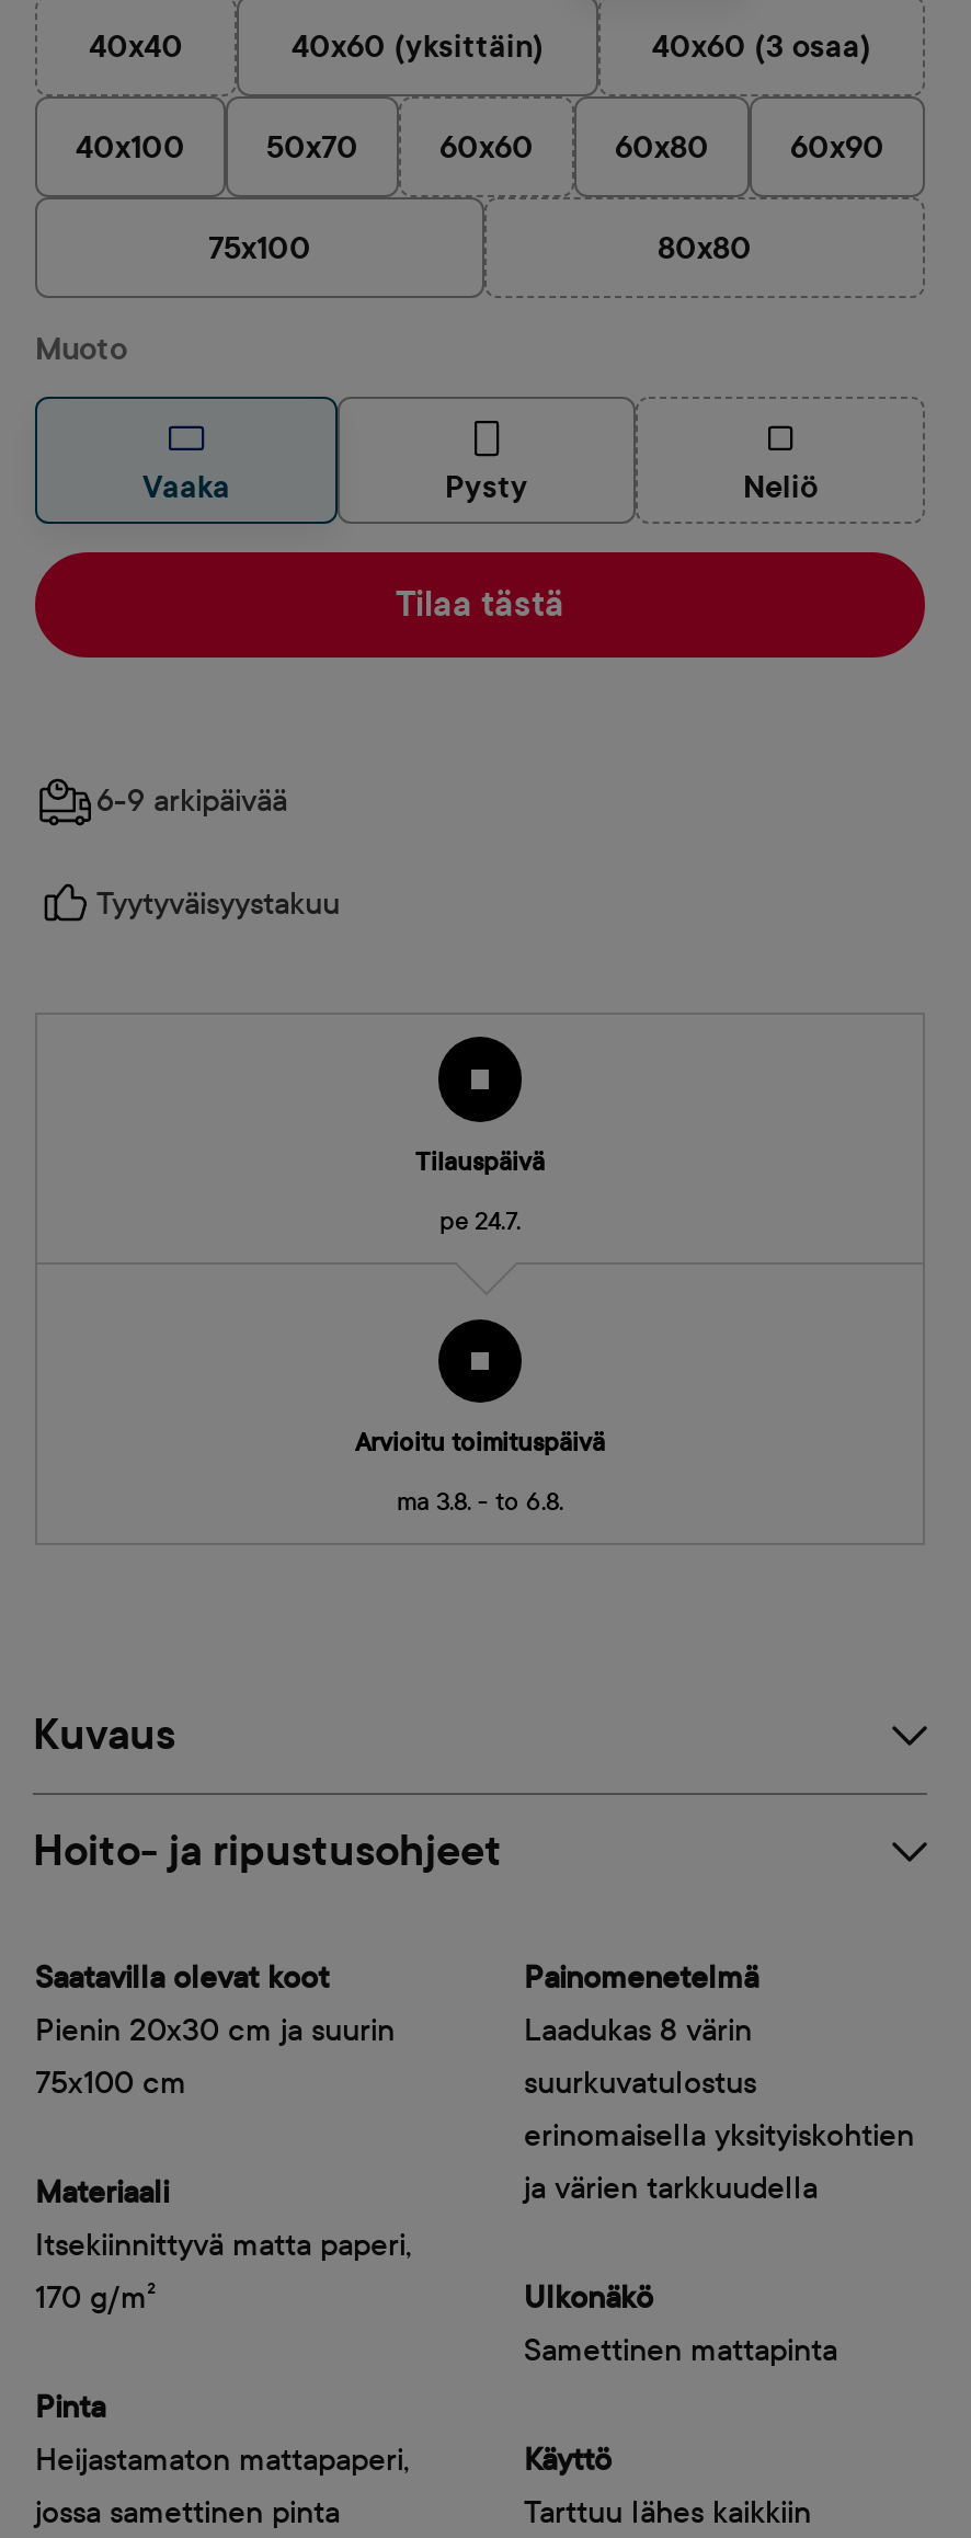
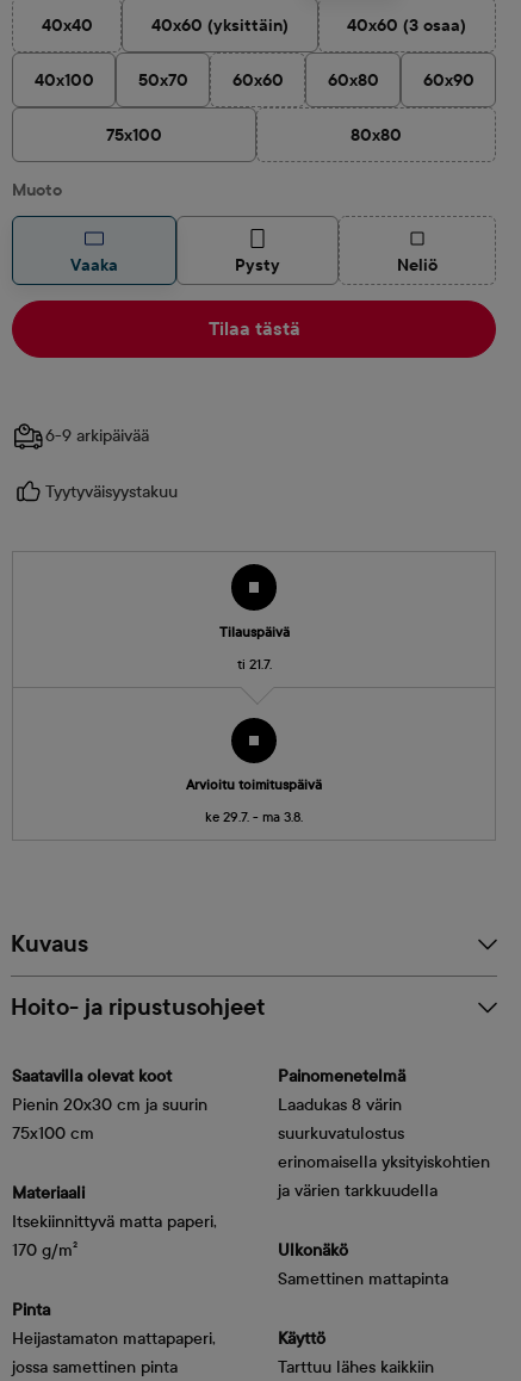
[439,1205,521,1236] pe 24.7. -> [237,656,271,672] ti 21.7.
[397,1486,563,1517] ma 3.8. - to 6.8. -> [205,809,303,825] ke 29.7. - ma 3.8.

